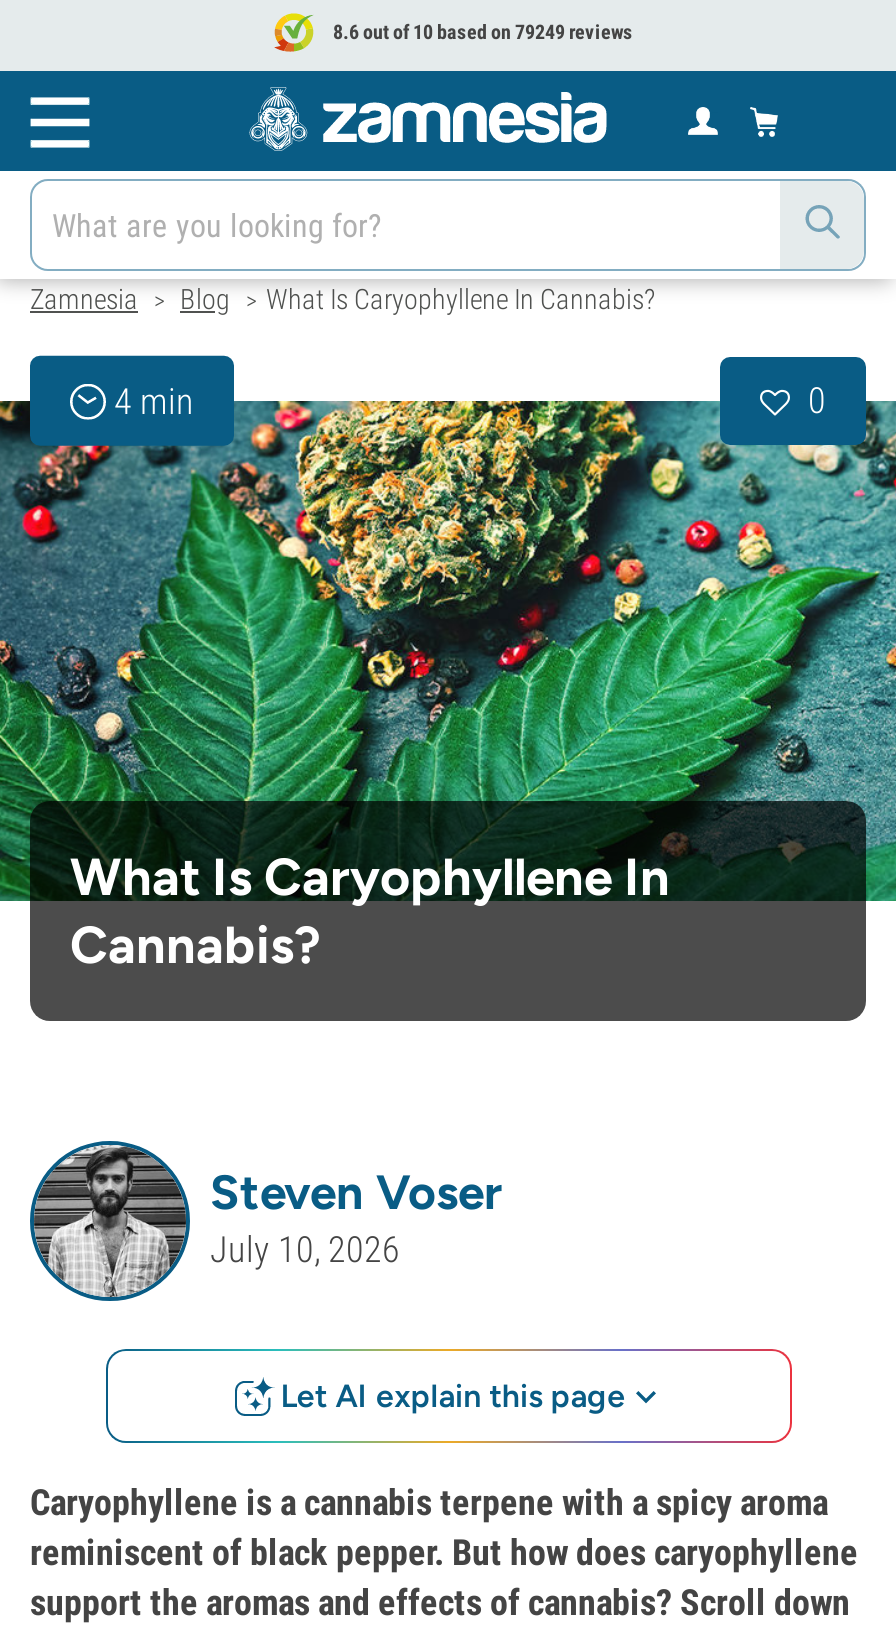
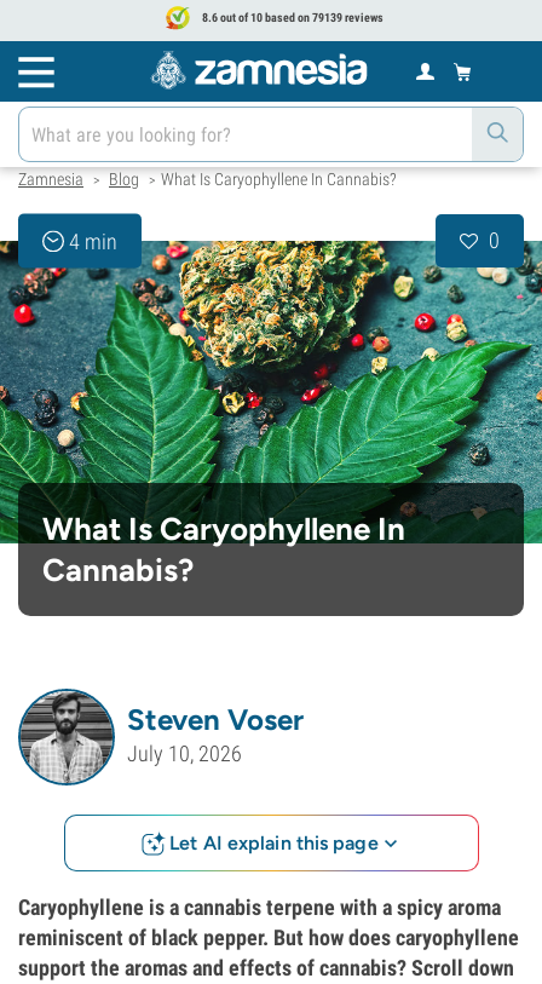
[329,21,633,43] 8.6 out of 10 based on 79249 reviews -> [199,11,383,24] 8.6 out of 10 based on 79139 reviews

